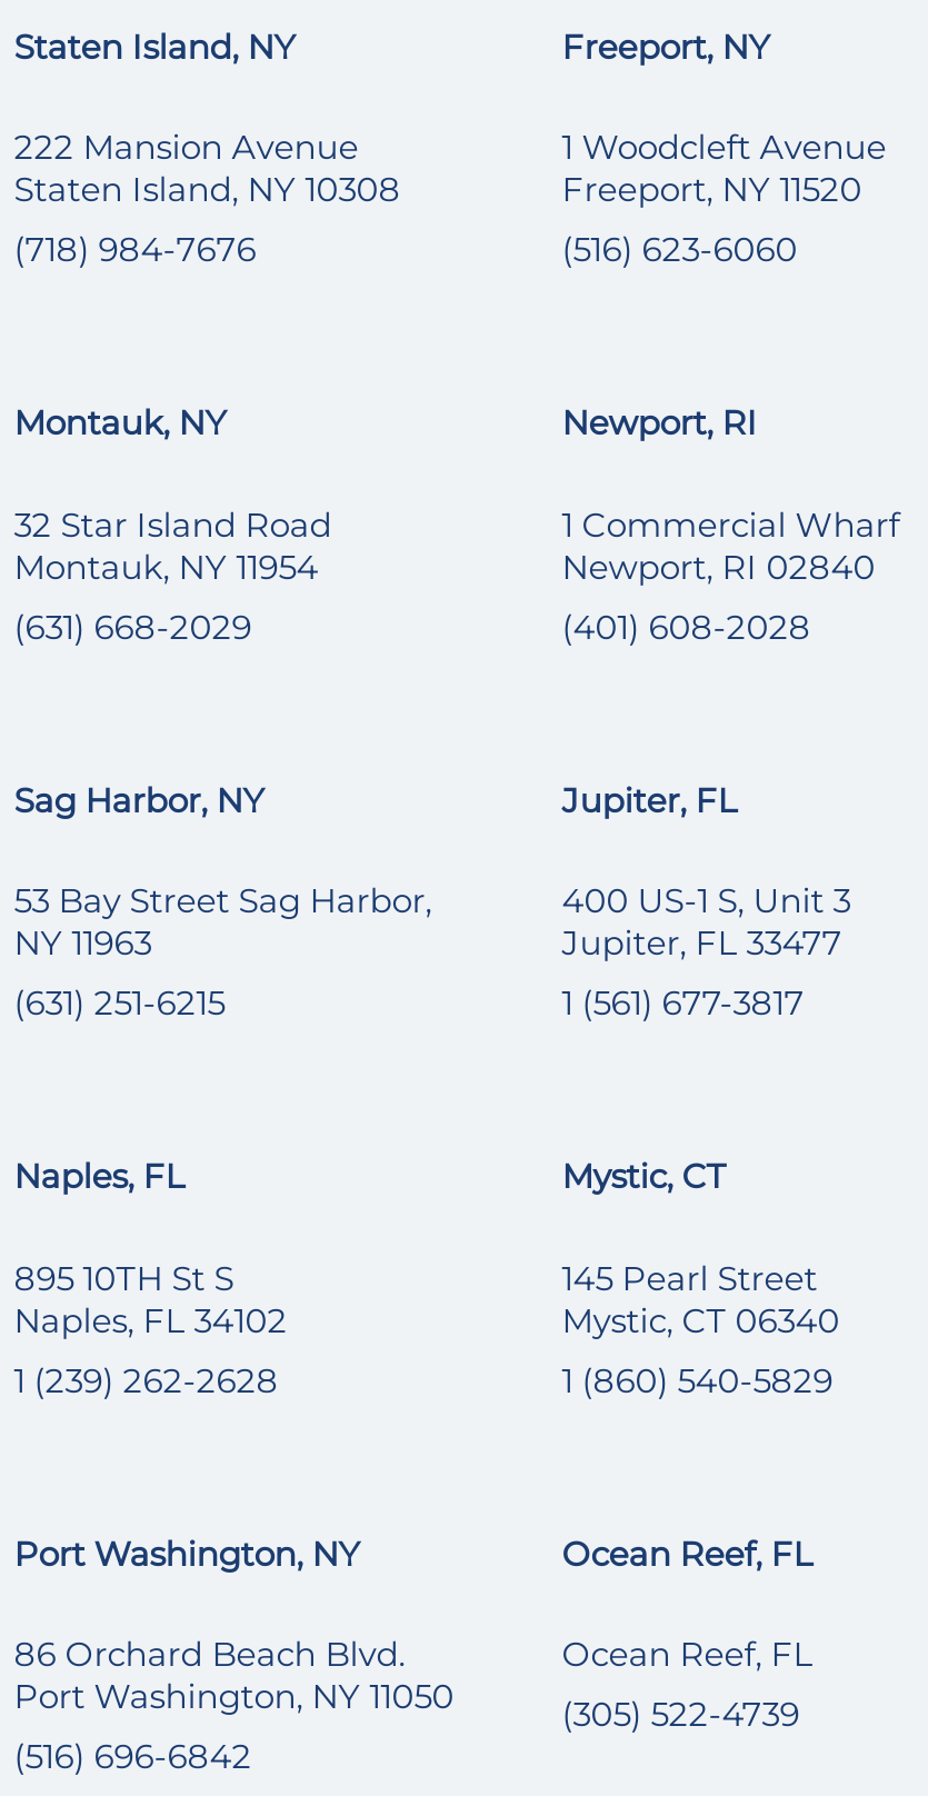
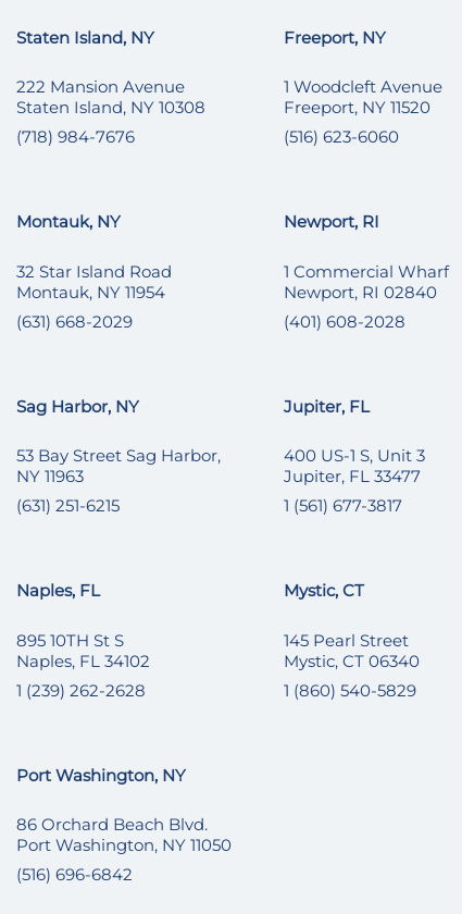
[562,1533,813,1736] Ocean Reef, FL | Ocean Reef, FL | (305) 522-4739 -> none

